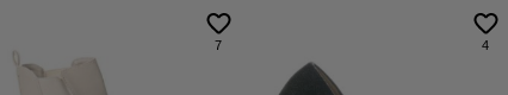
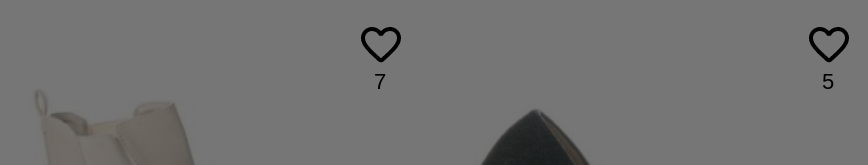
[482,38,489,52] 4 -> [822,69,834,93] 5

